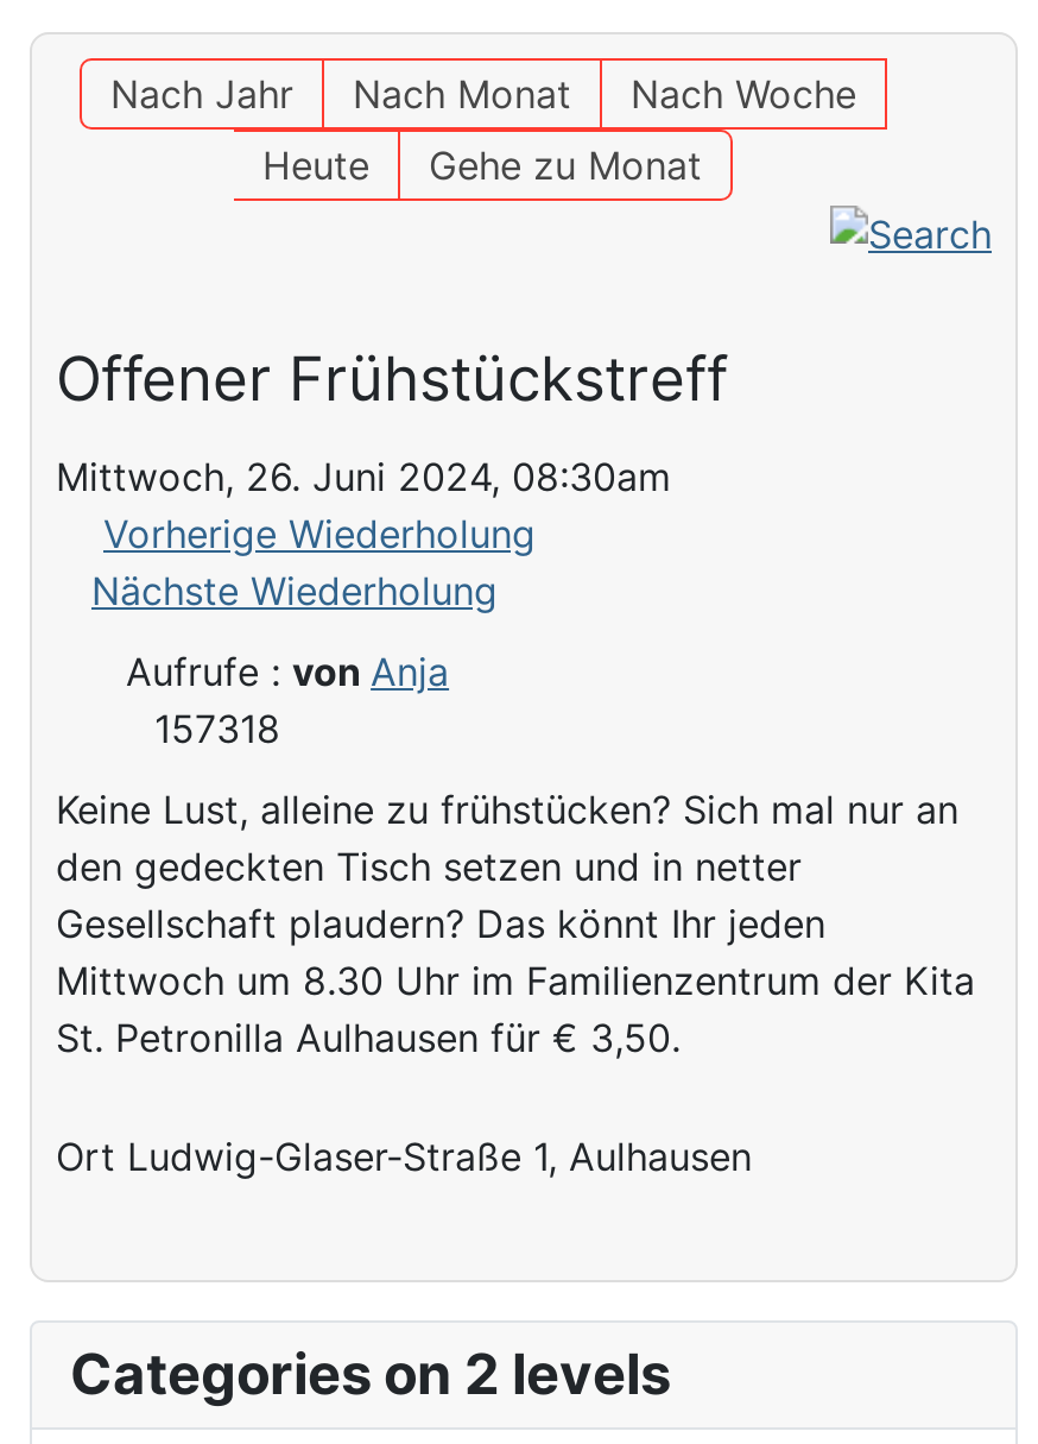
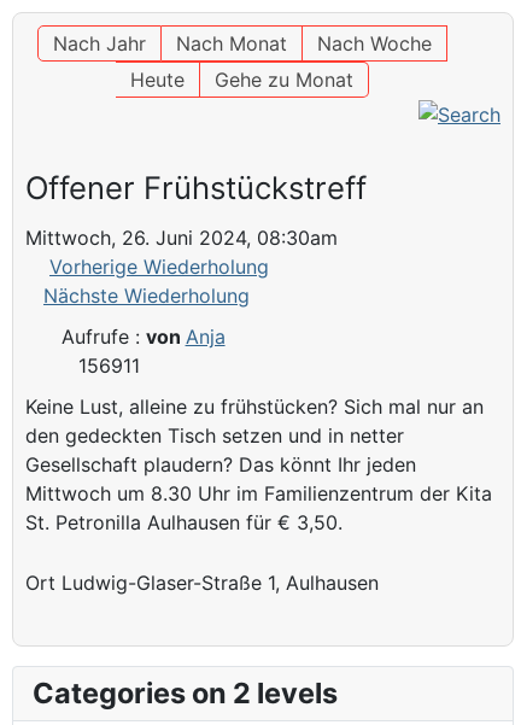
[154,704,280,752] 157318 -> [78,353,139,377] 156911

